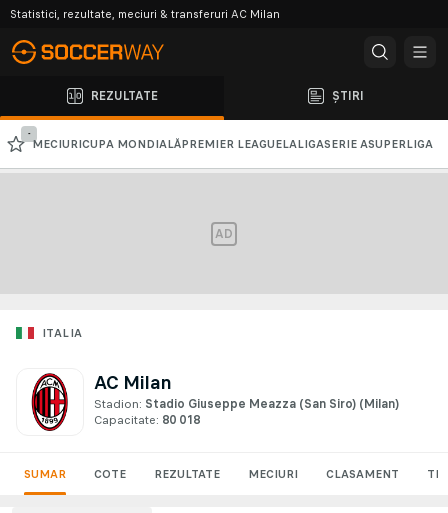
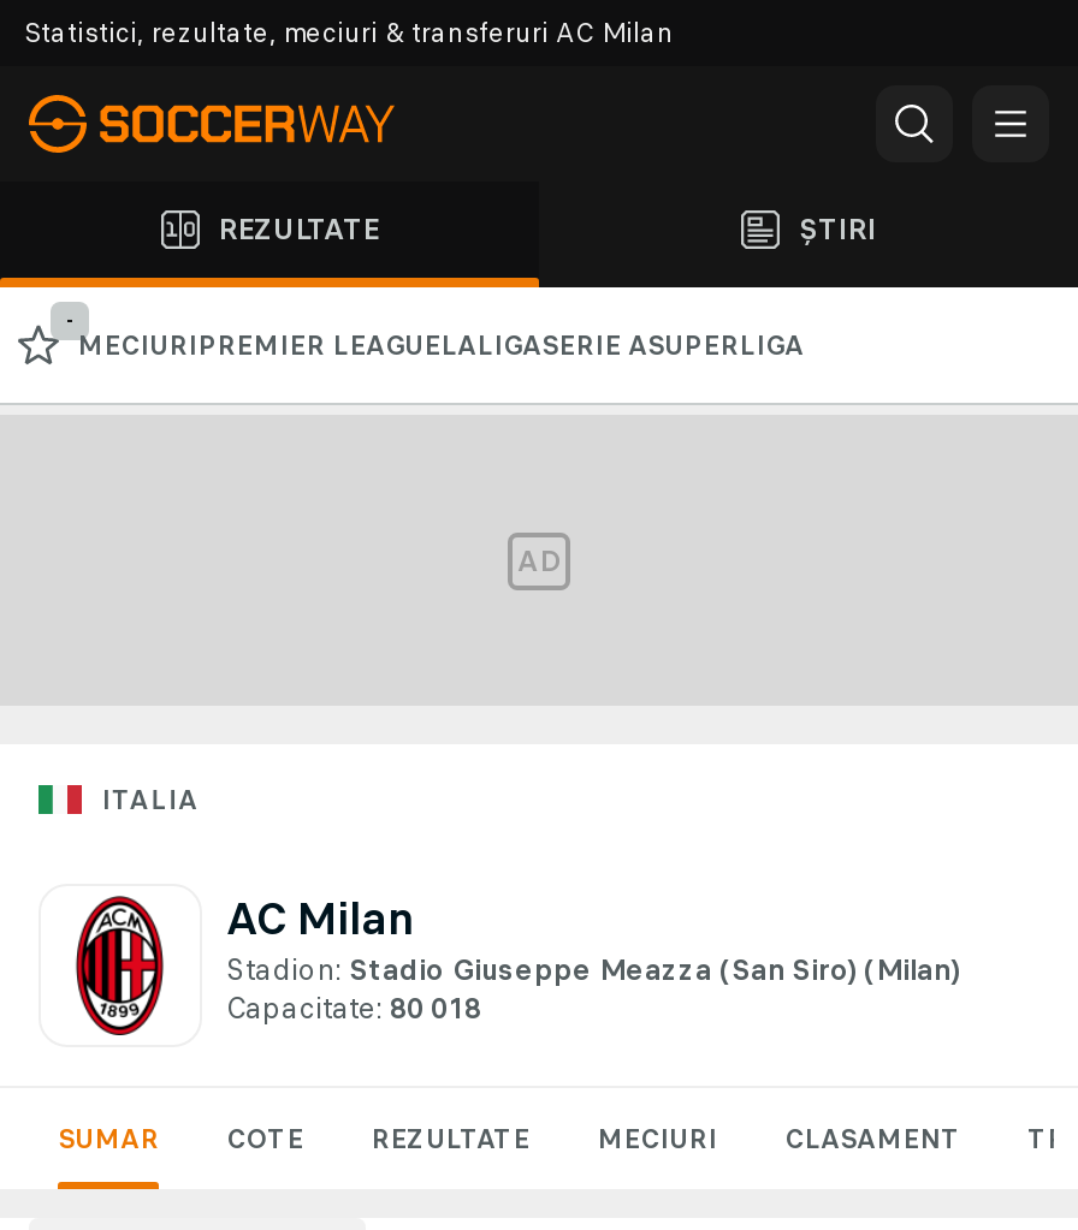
[32,137,433,151] MECIURI CUPA MONDIALĂPREMIER LEAGUELALIGASERIE ASUPERLIGA -> [77,328,804,362] MECIURI PREMIER LEAGUELALIGASERIE ASUPERLIGA

